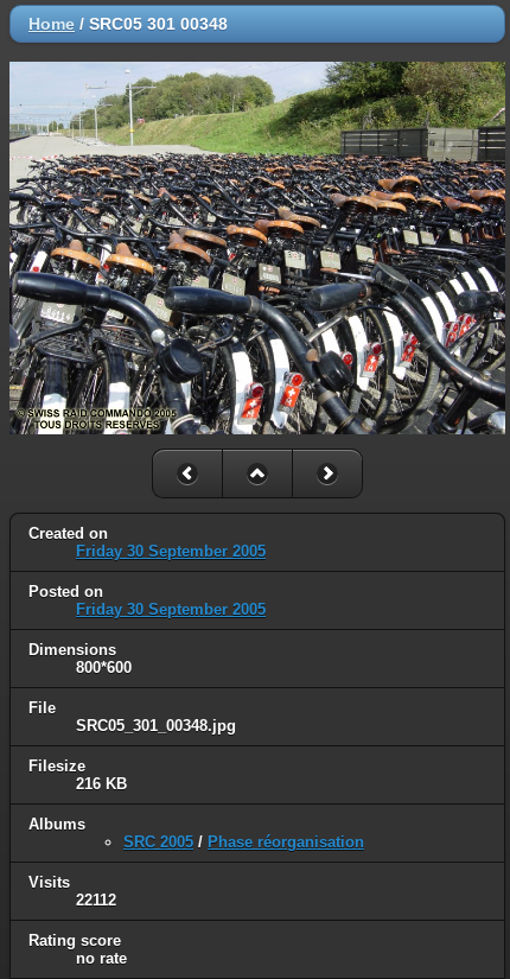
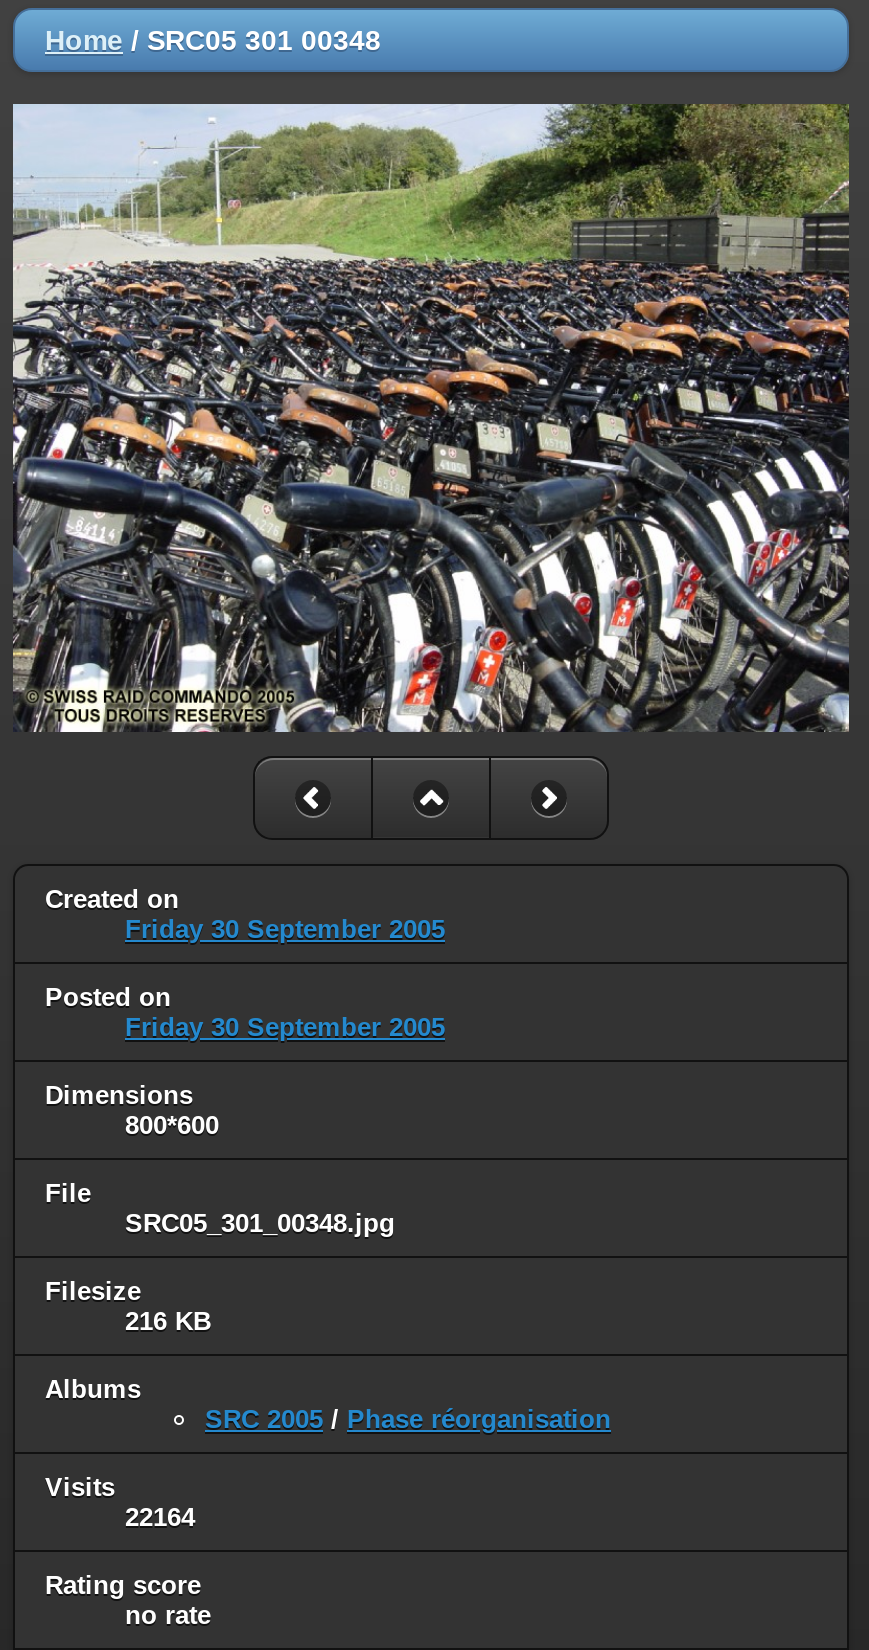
[76,891,116,909] 22112 -> [125,1502,195,1532] 22164

